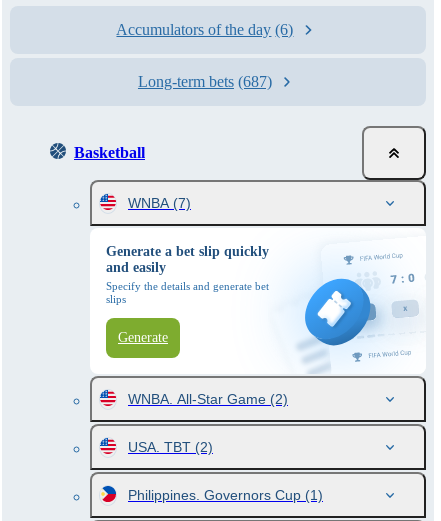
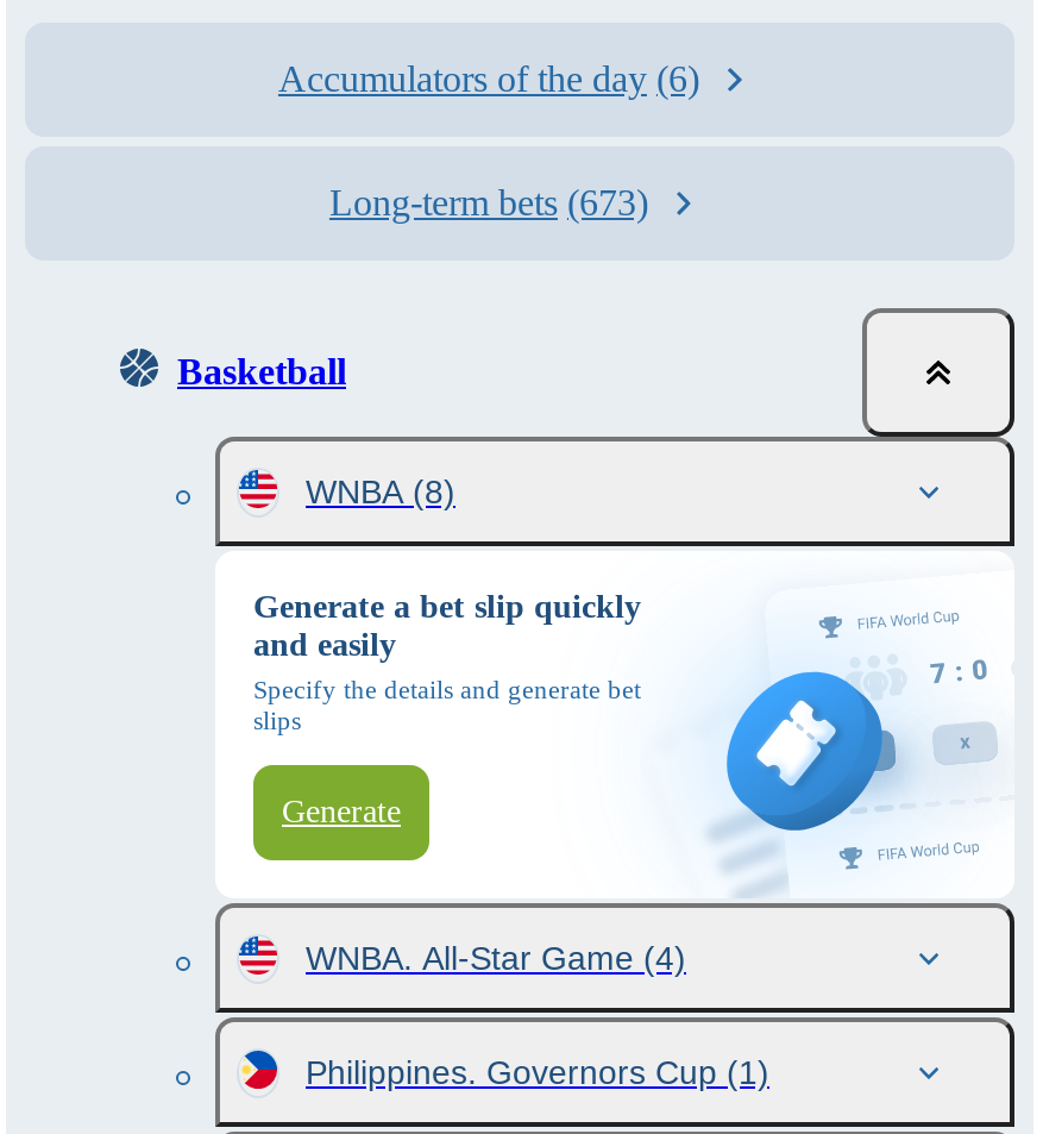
[138,73,272,90] Long-term bets (687) -> [329,182,648,223] Long-term bets (673)
[128,195,191,211] WNBA (7) -> [306,472,455,510] WNBA (8)
[128,391,288,455] WNBA. All-Star Game (2) | USA. TBT (2) -> [306,939,686,977] WNBA. All-Star Game (4)

